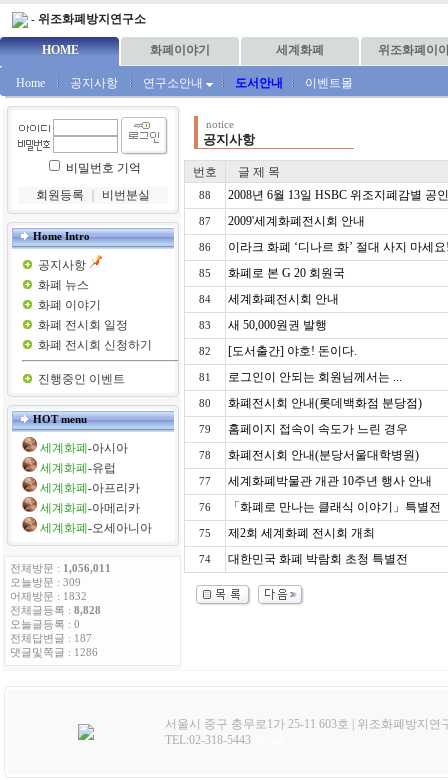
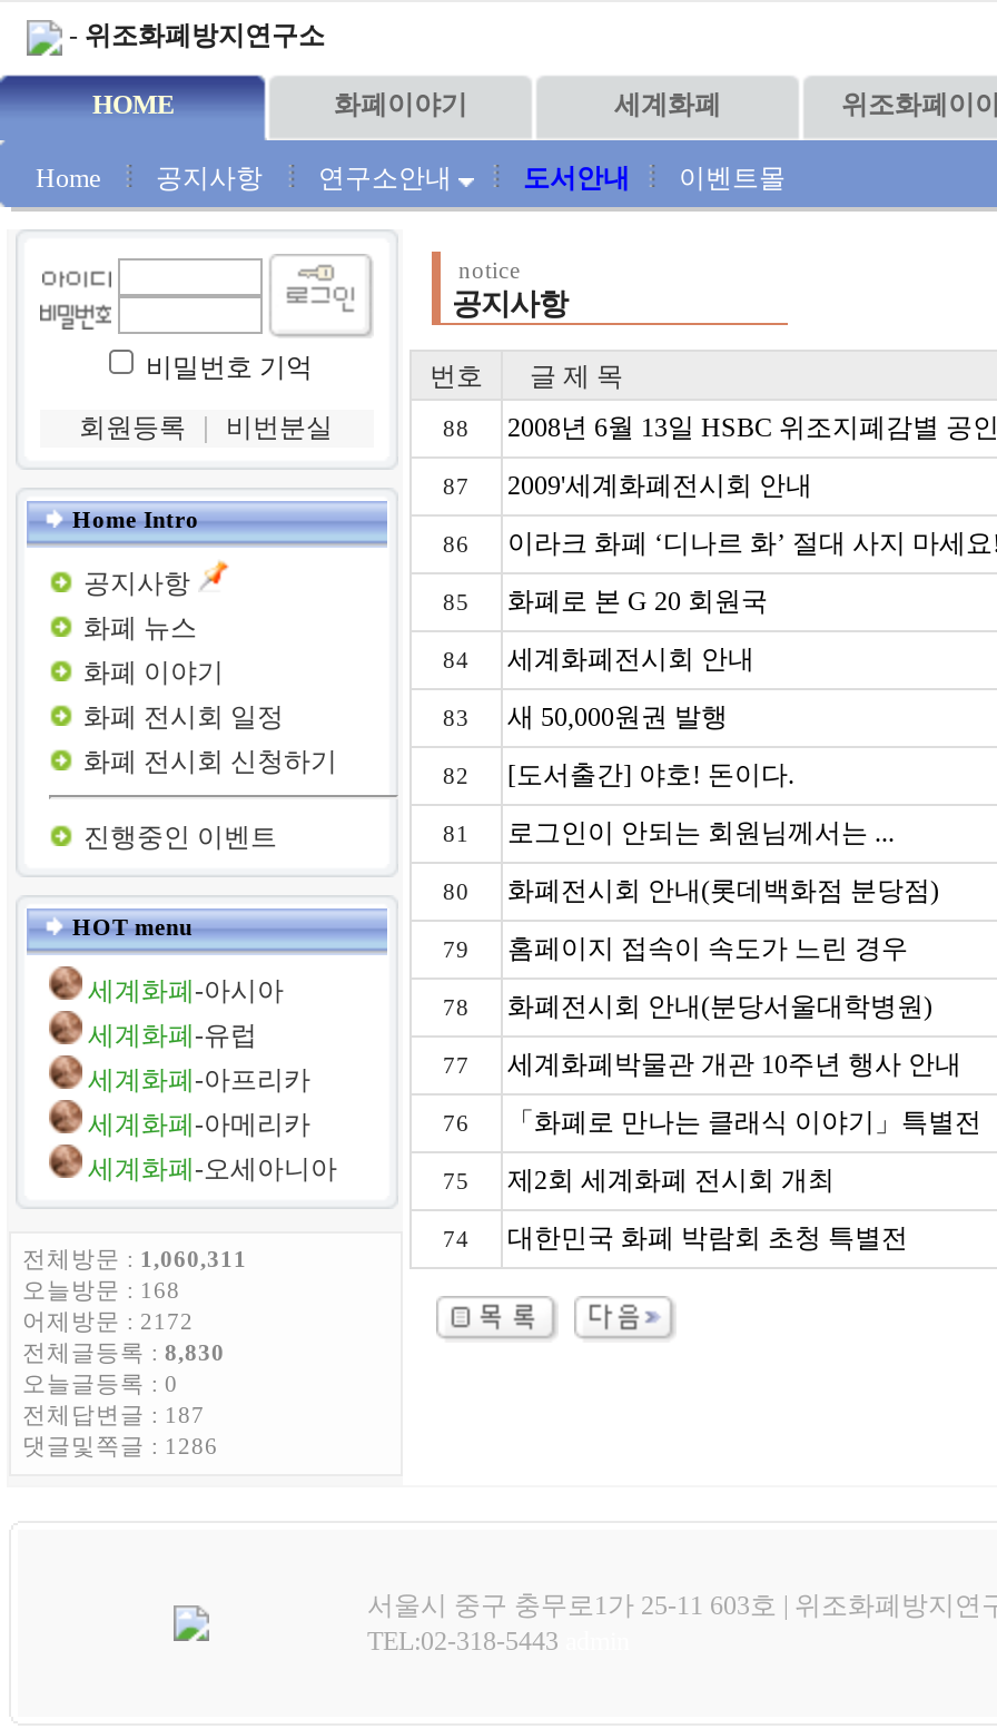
[10,563,111,574] 전체방문 : 1,056,011 -> [22,1247,247,1271] 전체방문 : 1,060,311
[10,577,81,588] 오늘방문 : 309 -> [22,1278,180,1303] 오늘방문 : 168
[10,591,87,602] 어제방문 : 1832 -> [22,1309,194,1334] 어제방문 : 2172
[10,605,101,616] 전체글등록 : 8,828 -> [22,1340,225,1365] 전체글등록 : 8,830

